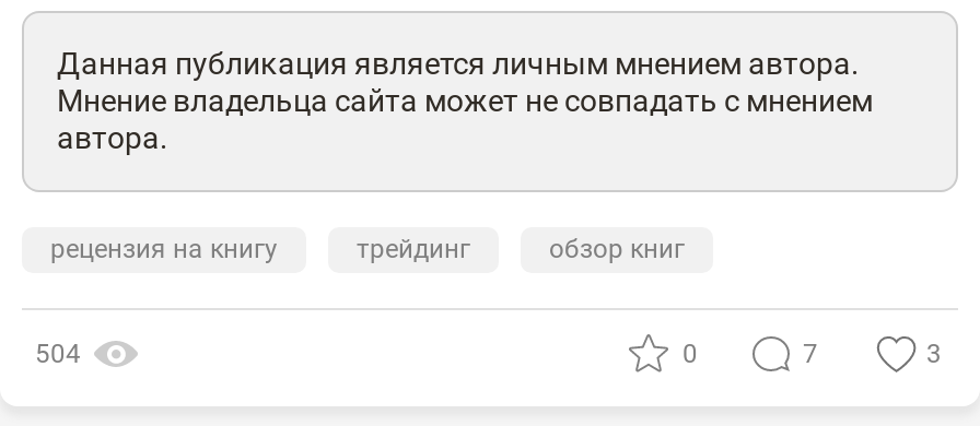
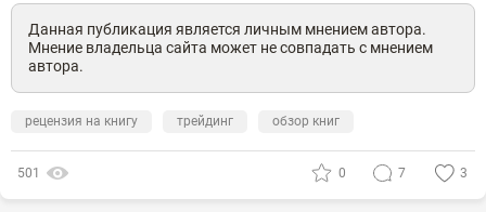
[35,339,81,369] 504 -> [17,166,40,181] 501

